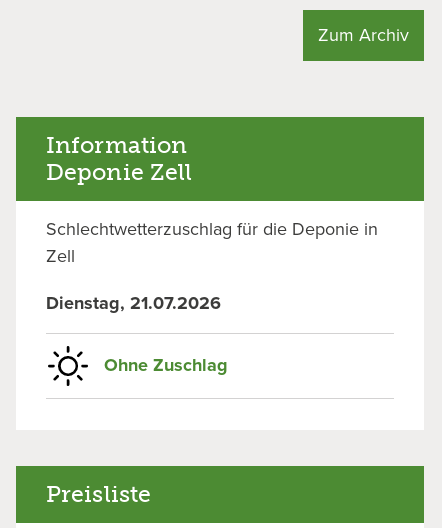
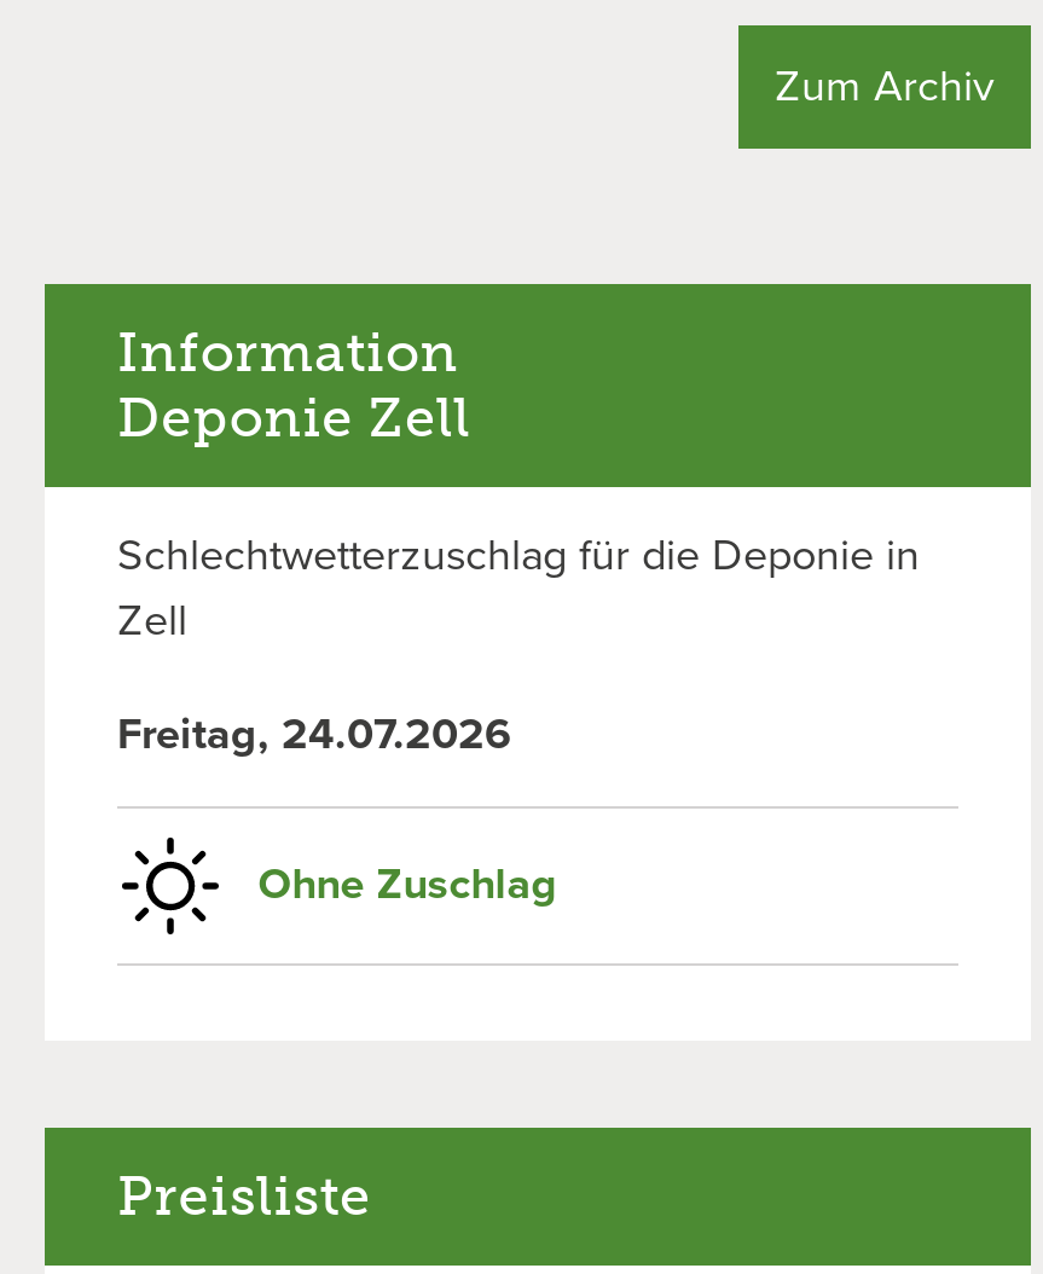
[46,292,221,314] Dienstag, 21.07.2026 -> [117,707,511,760] Freitag, 24.07.2026

